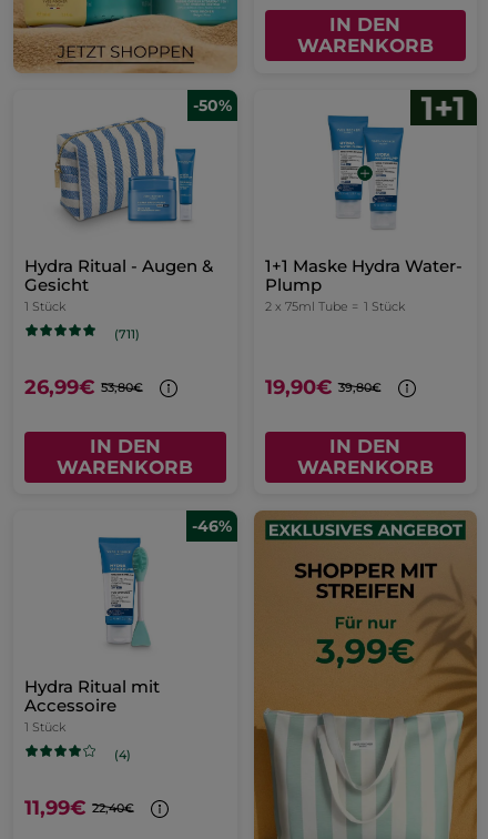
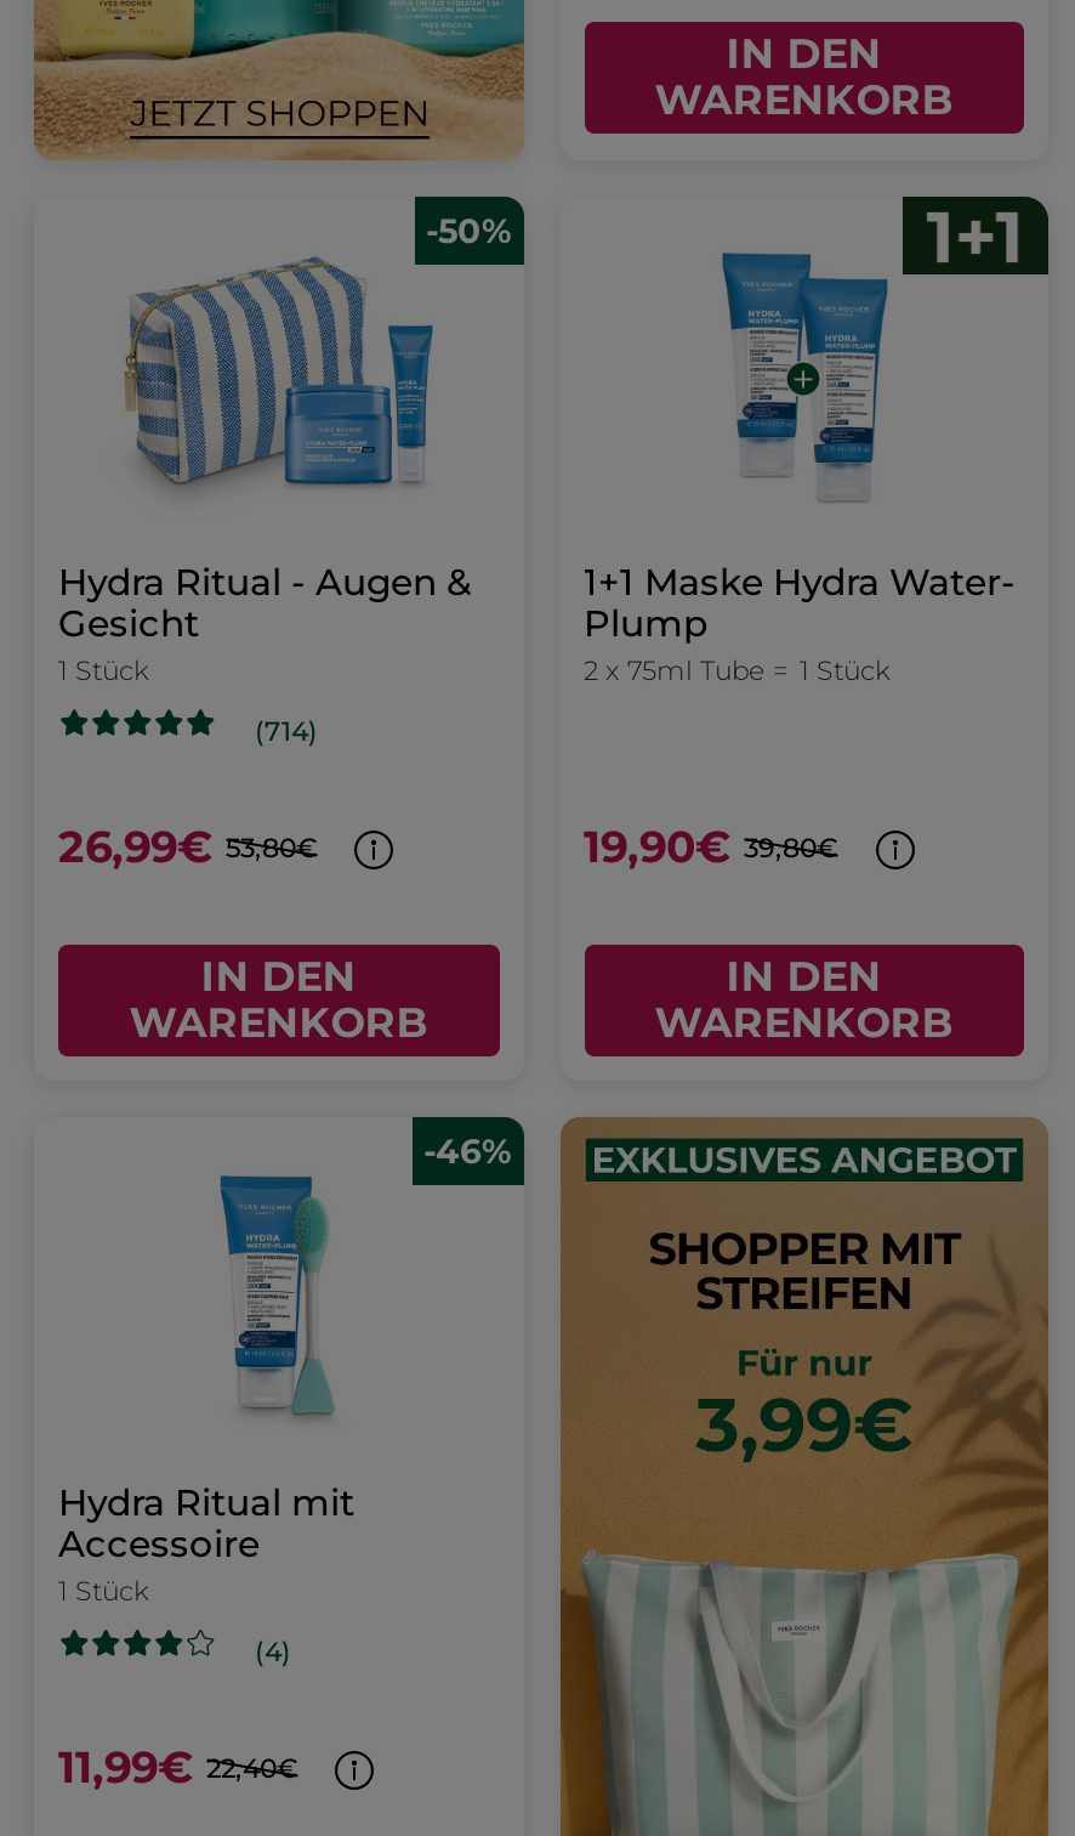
[114,326,140,342] (711) -> [255,714,318,748] (714)

